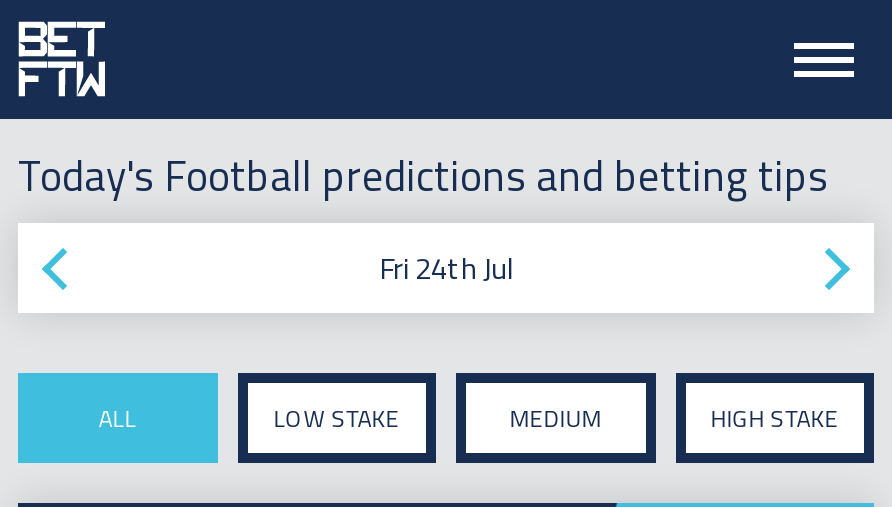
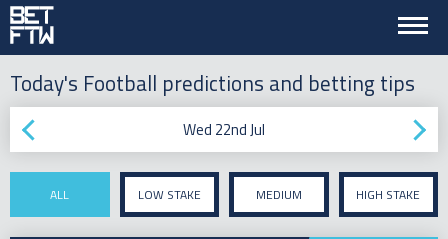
[379,245,513,291] Fri 24th Jul -> [183,118,265,141] Wed 22nd Jul

